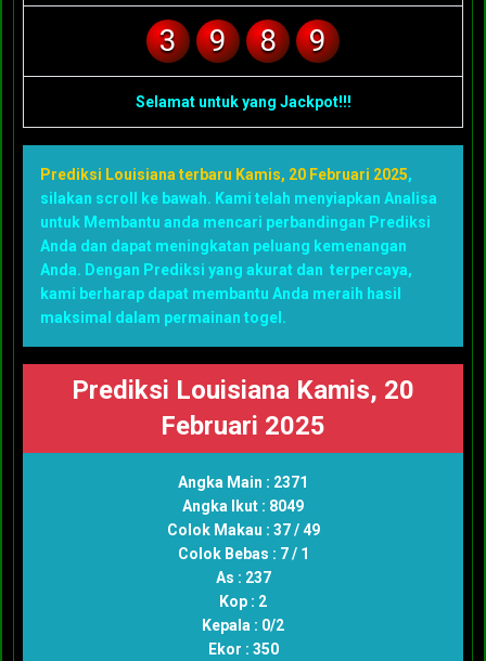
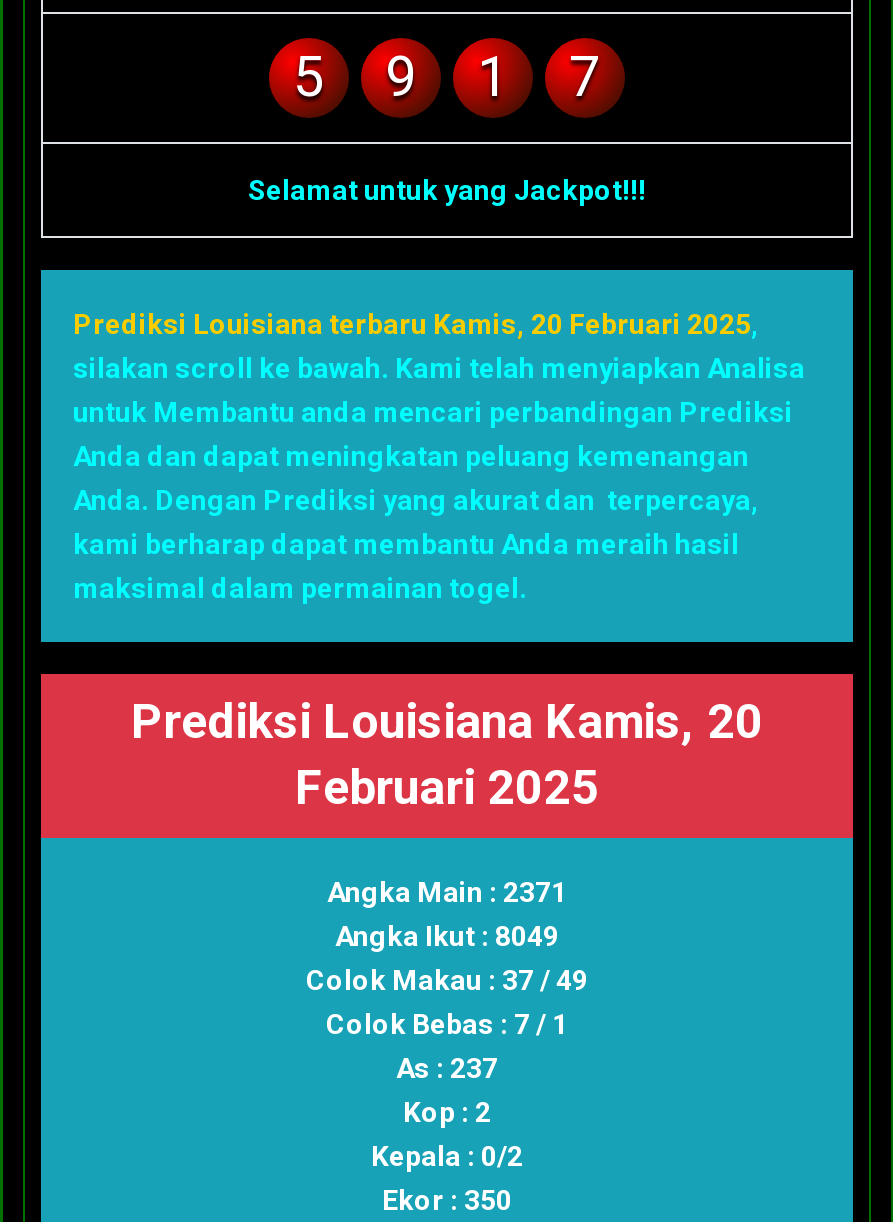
[159,22,177,58] 3 -> [293,43,325,109] 5
[259,22,277,58] 8 -> [477,43,509,109] 1
[309,22,327,58] 9 -> [569,43,601,109] 7

